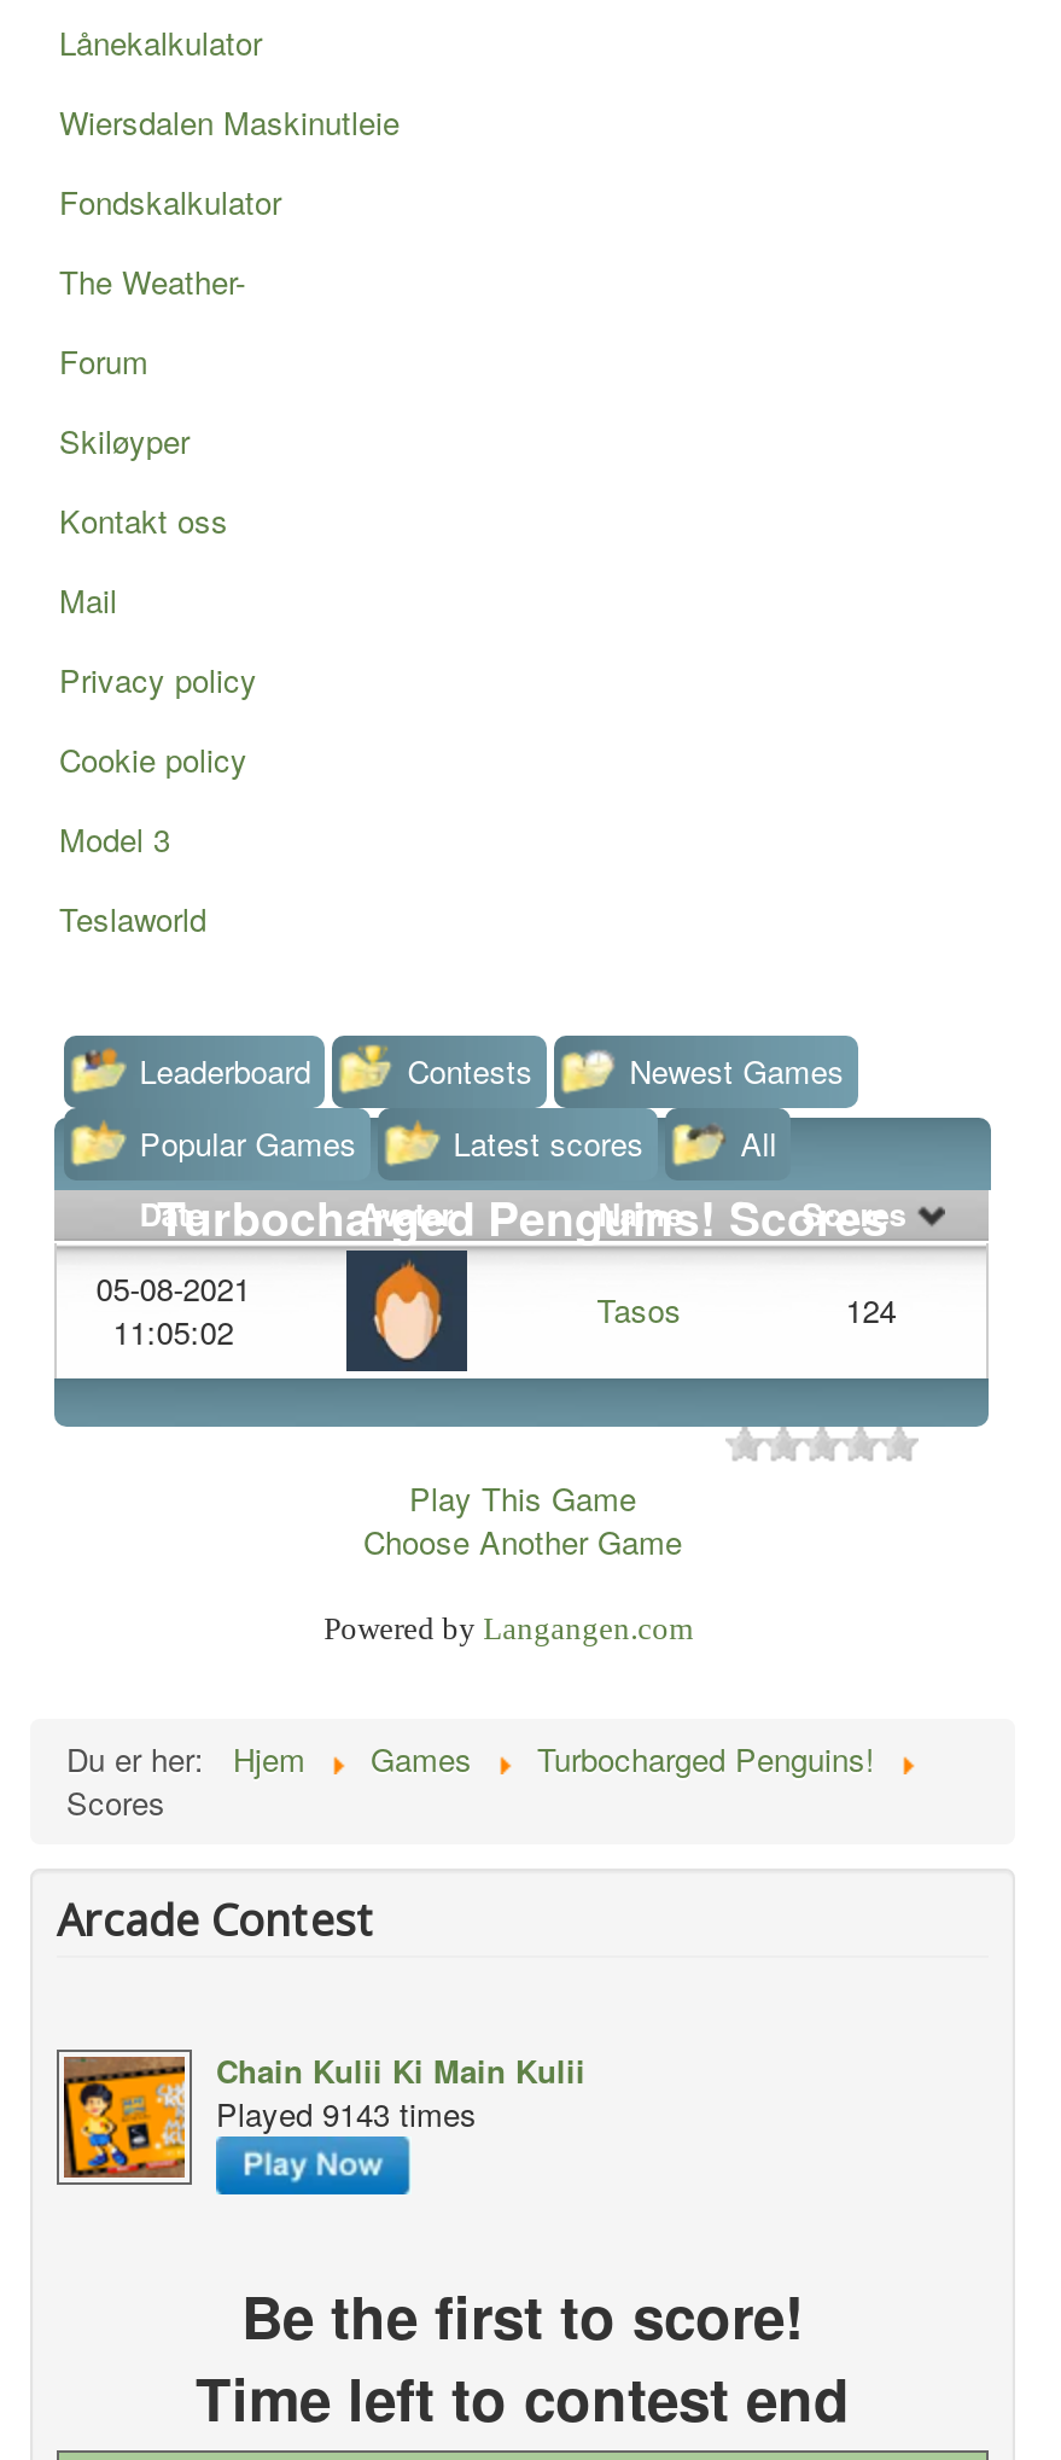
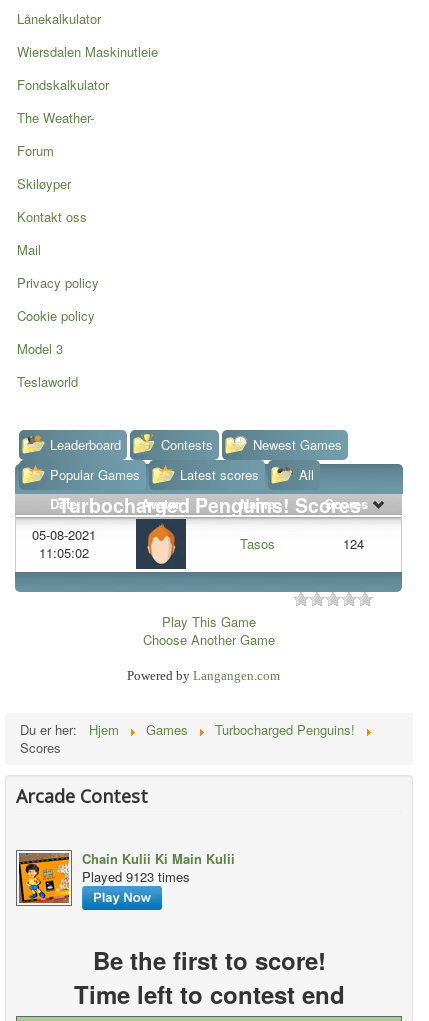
[216,2091,477,2137] Played 9143 times -> [82,867,190,886] Played 9123 times

